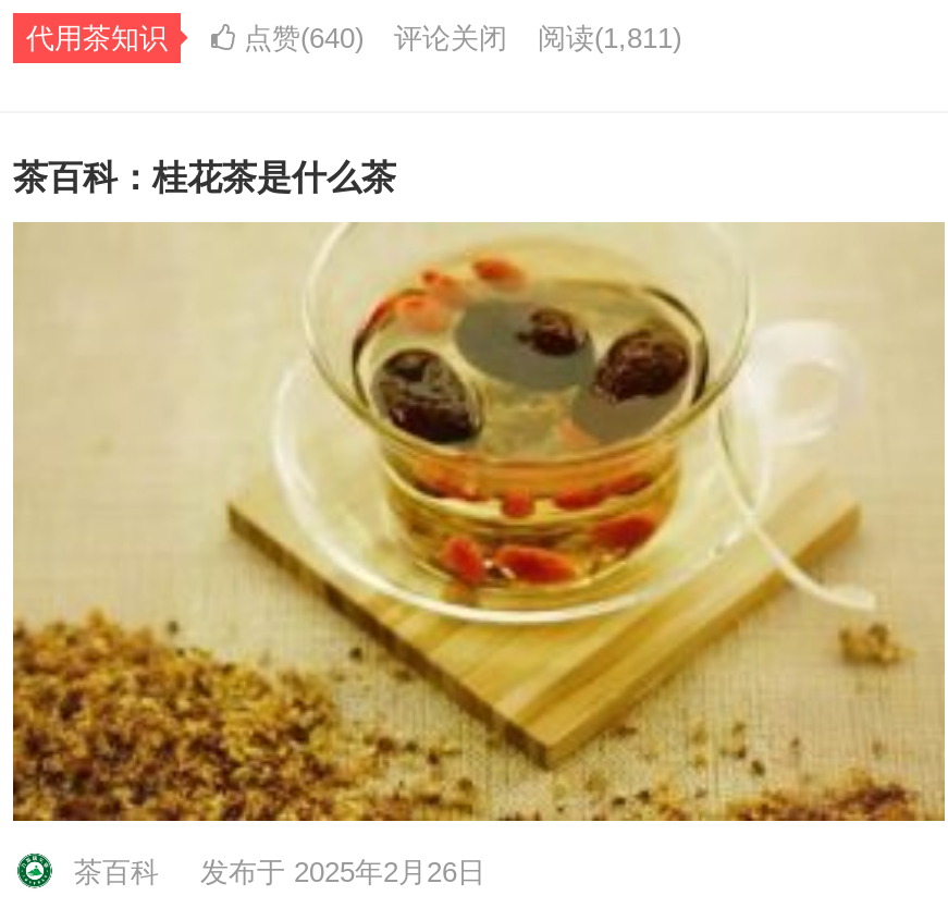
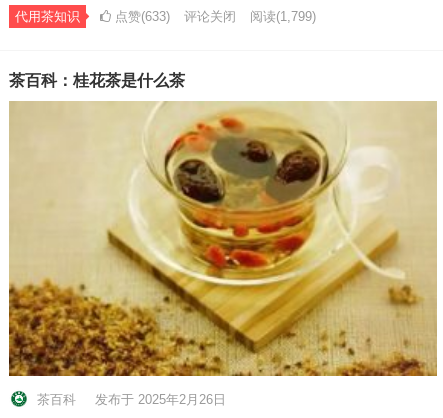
[235,22,364,55] 点赞(640) -> [111,9,170,24] 点赞(633)
[538,22,681,55] 阅读(1,811) -> [250,9,316,24] 阅读(1,799)

